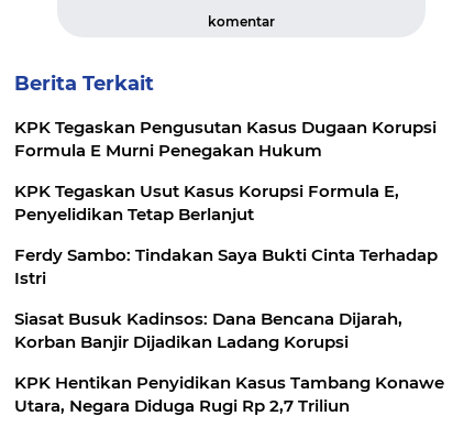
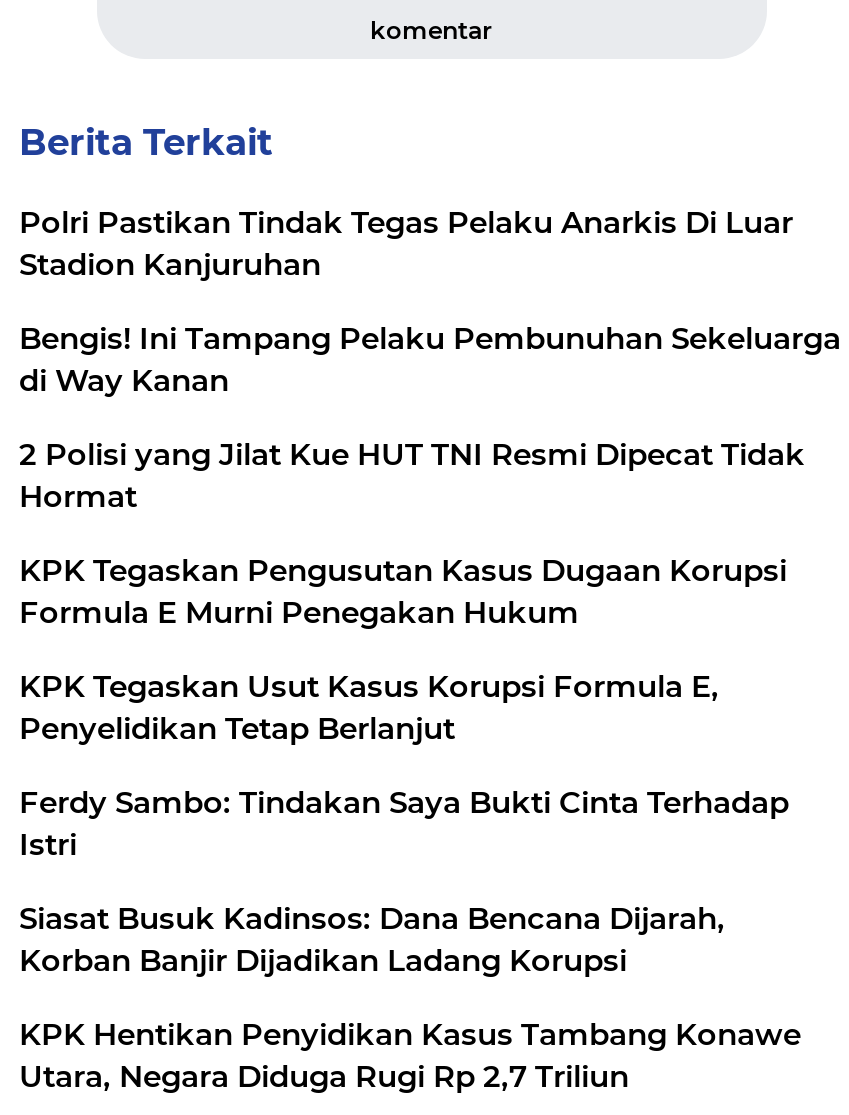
none -> [19,204,841,516] Polri Pastikan Tindak Tegas Pelaku Anarkis Di Luar | Stadion Kanjuruhan | Bengis! Ini Tampang Pelaku Pembunuhan Sekeluarga | di Way Kanan | 2 Polisi yang Jilat Kue HUT TNI Resmi Dipecat Tidak | Hormat

